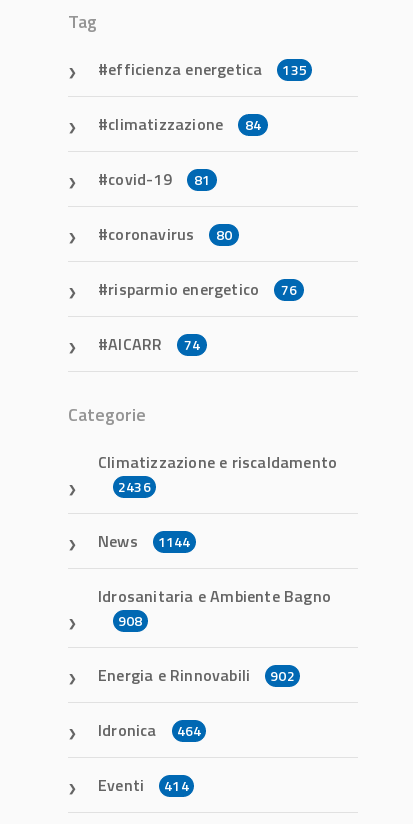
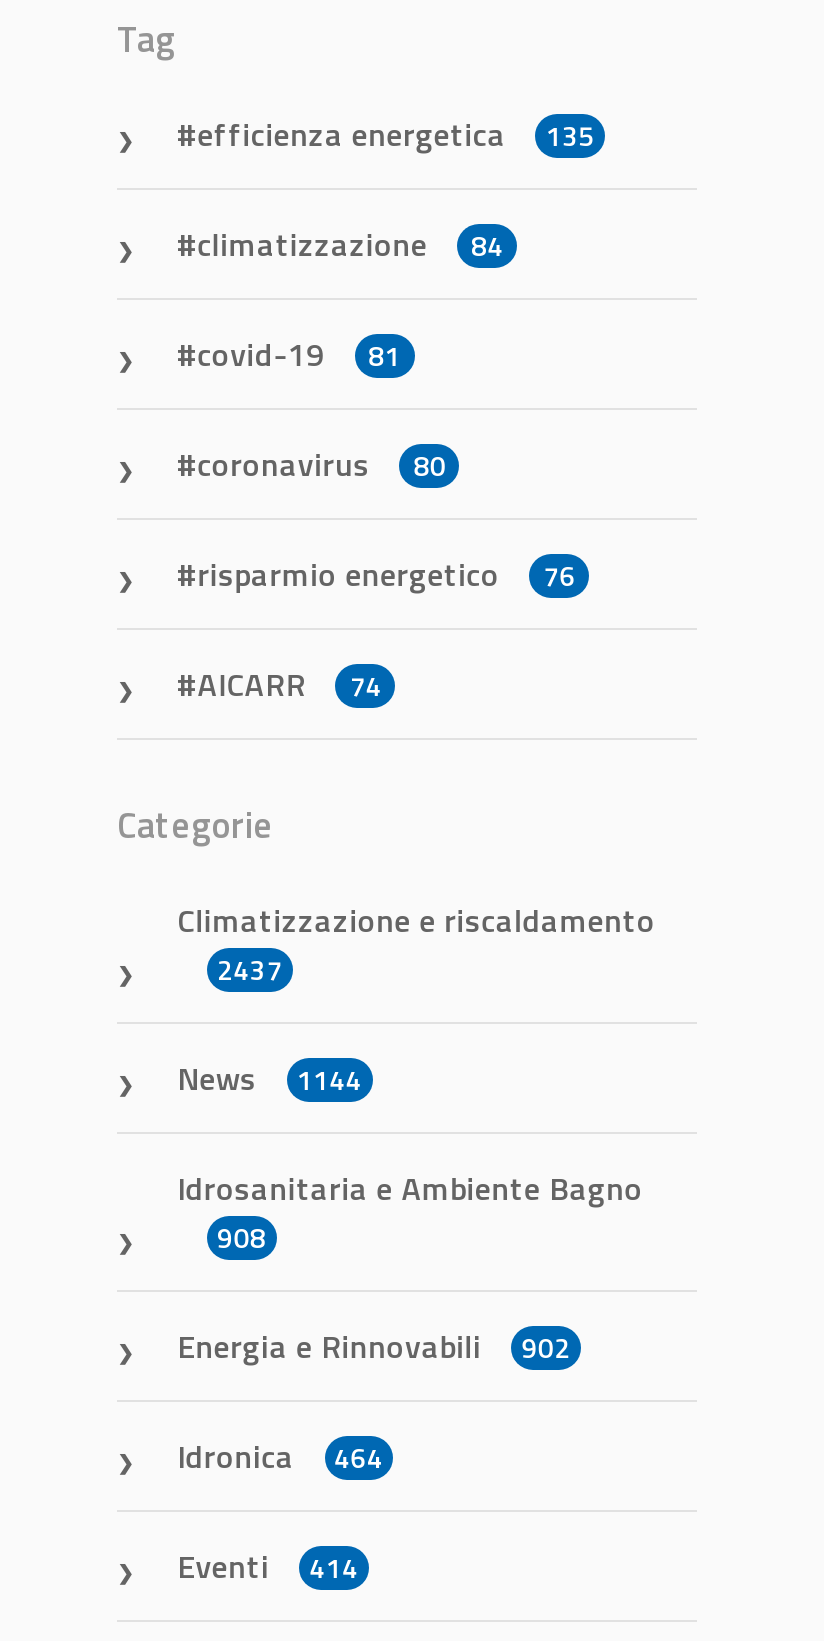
[118,476,151,497] 2436 -> [217,948,283,990] 2437

